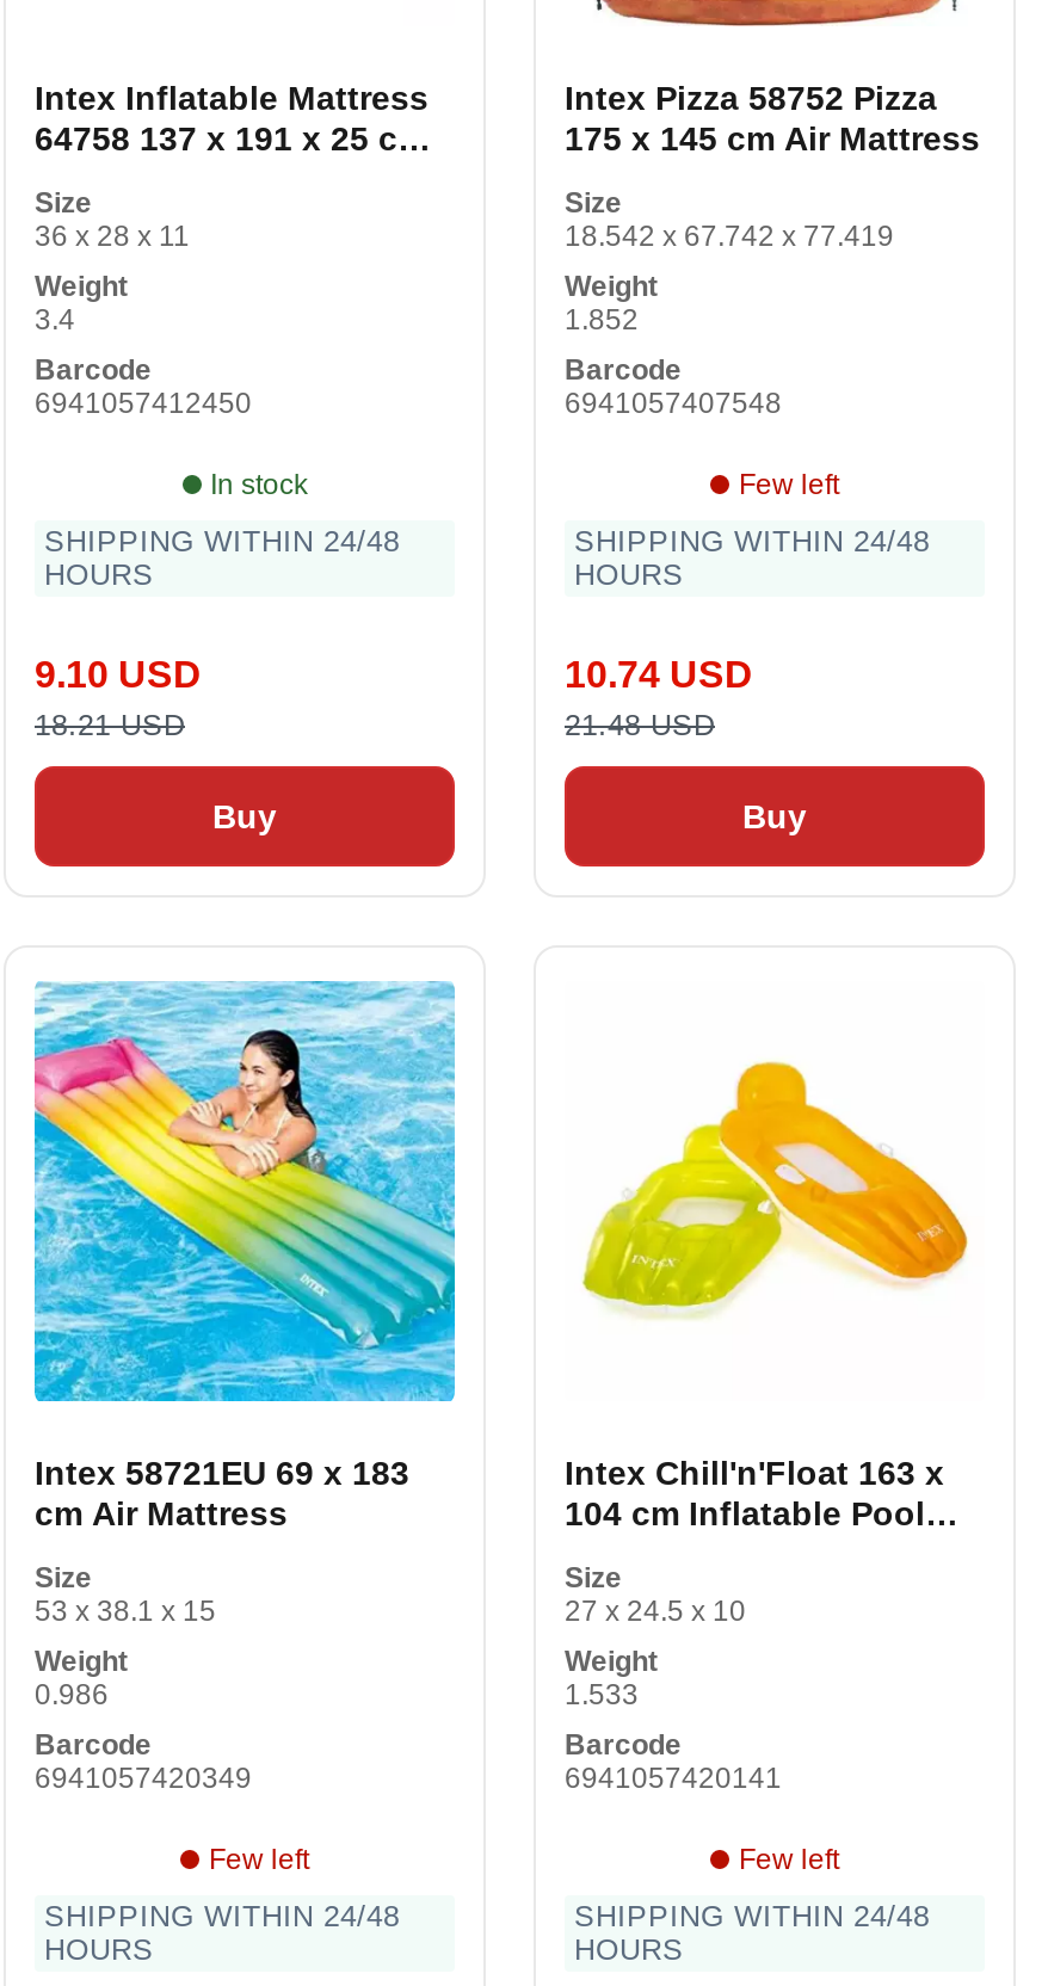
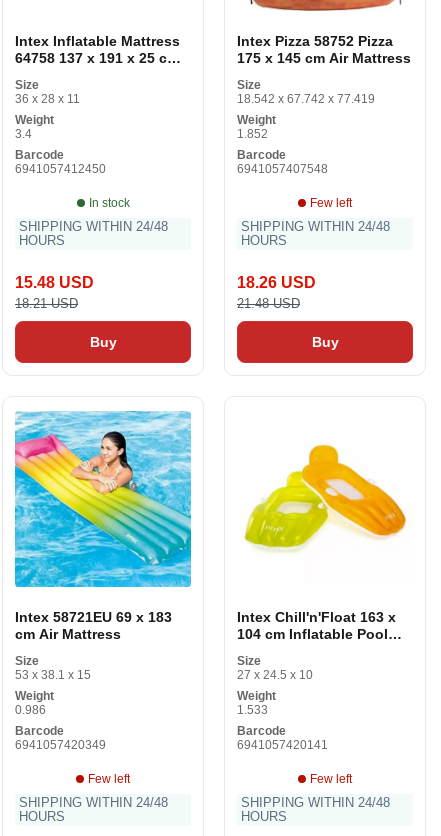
[35,654,202,695] 9.10 USD -> [15,274,94,291] 15.48 USD
[565,654,753,695] 10.74 USD -> [237,274,316,291] 18.26 USD

